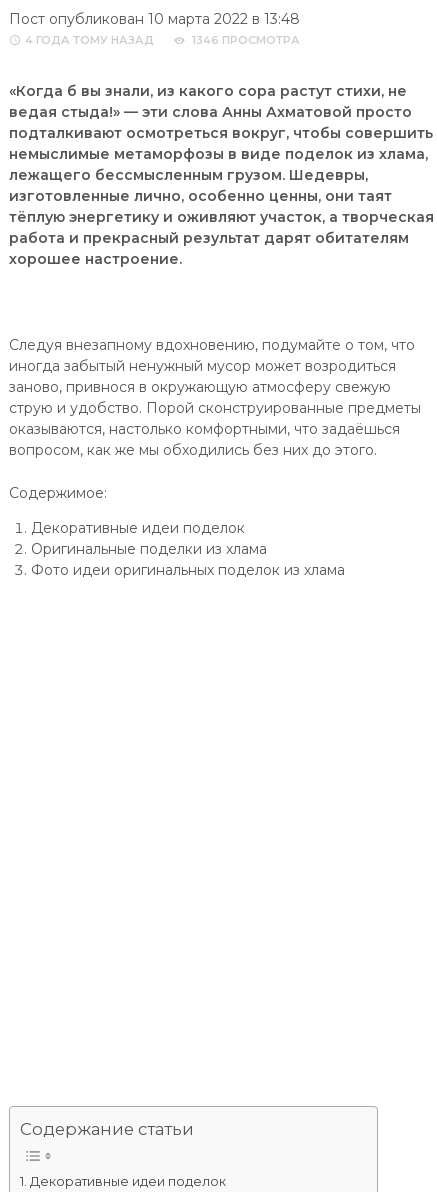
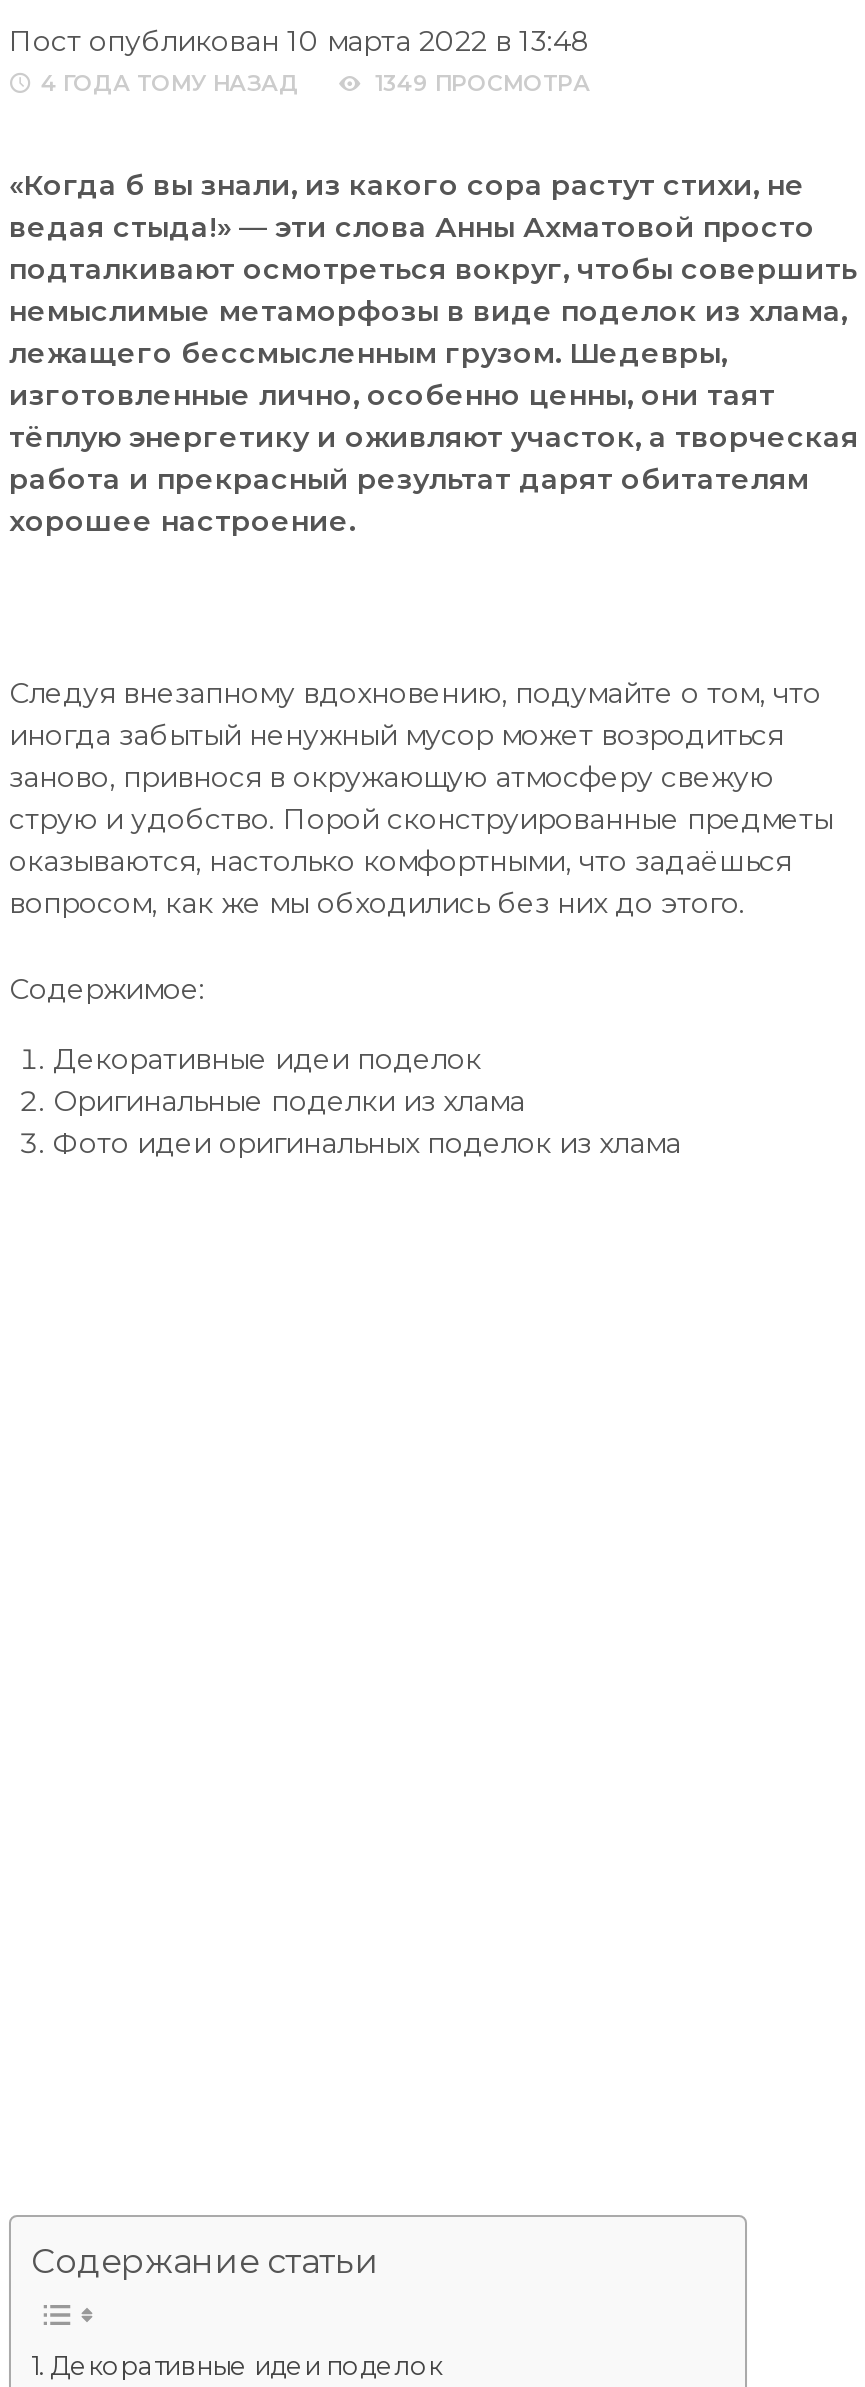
[192,33,300,47] 1346 ПРОСМОТРА -> [375,69,591,97] 1349 ПРОСМОТРА

